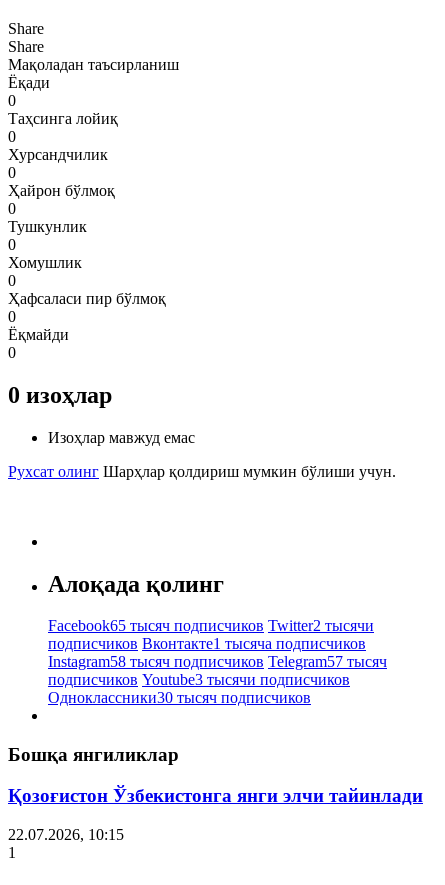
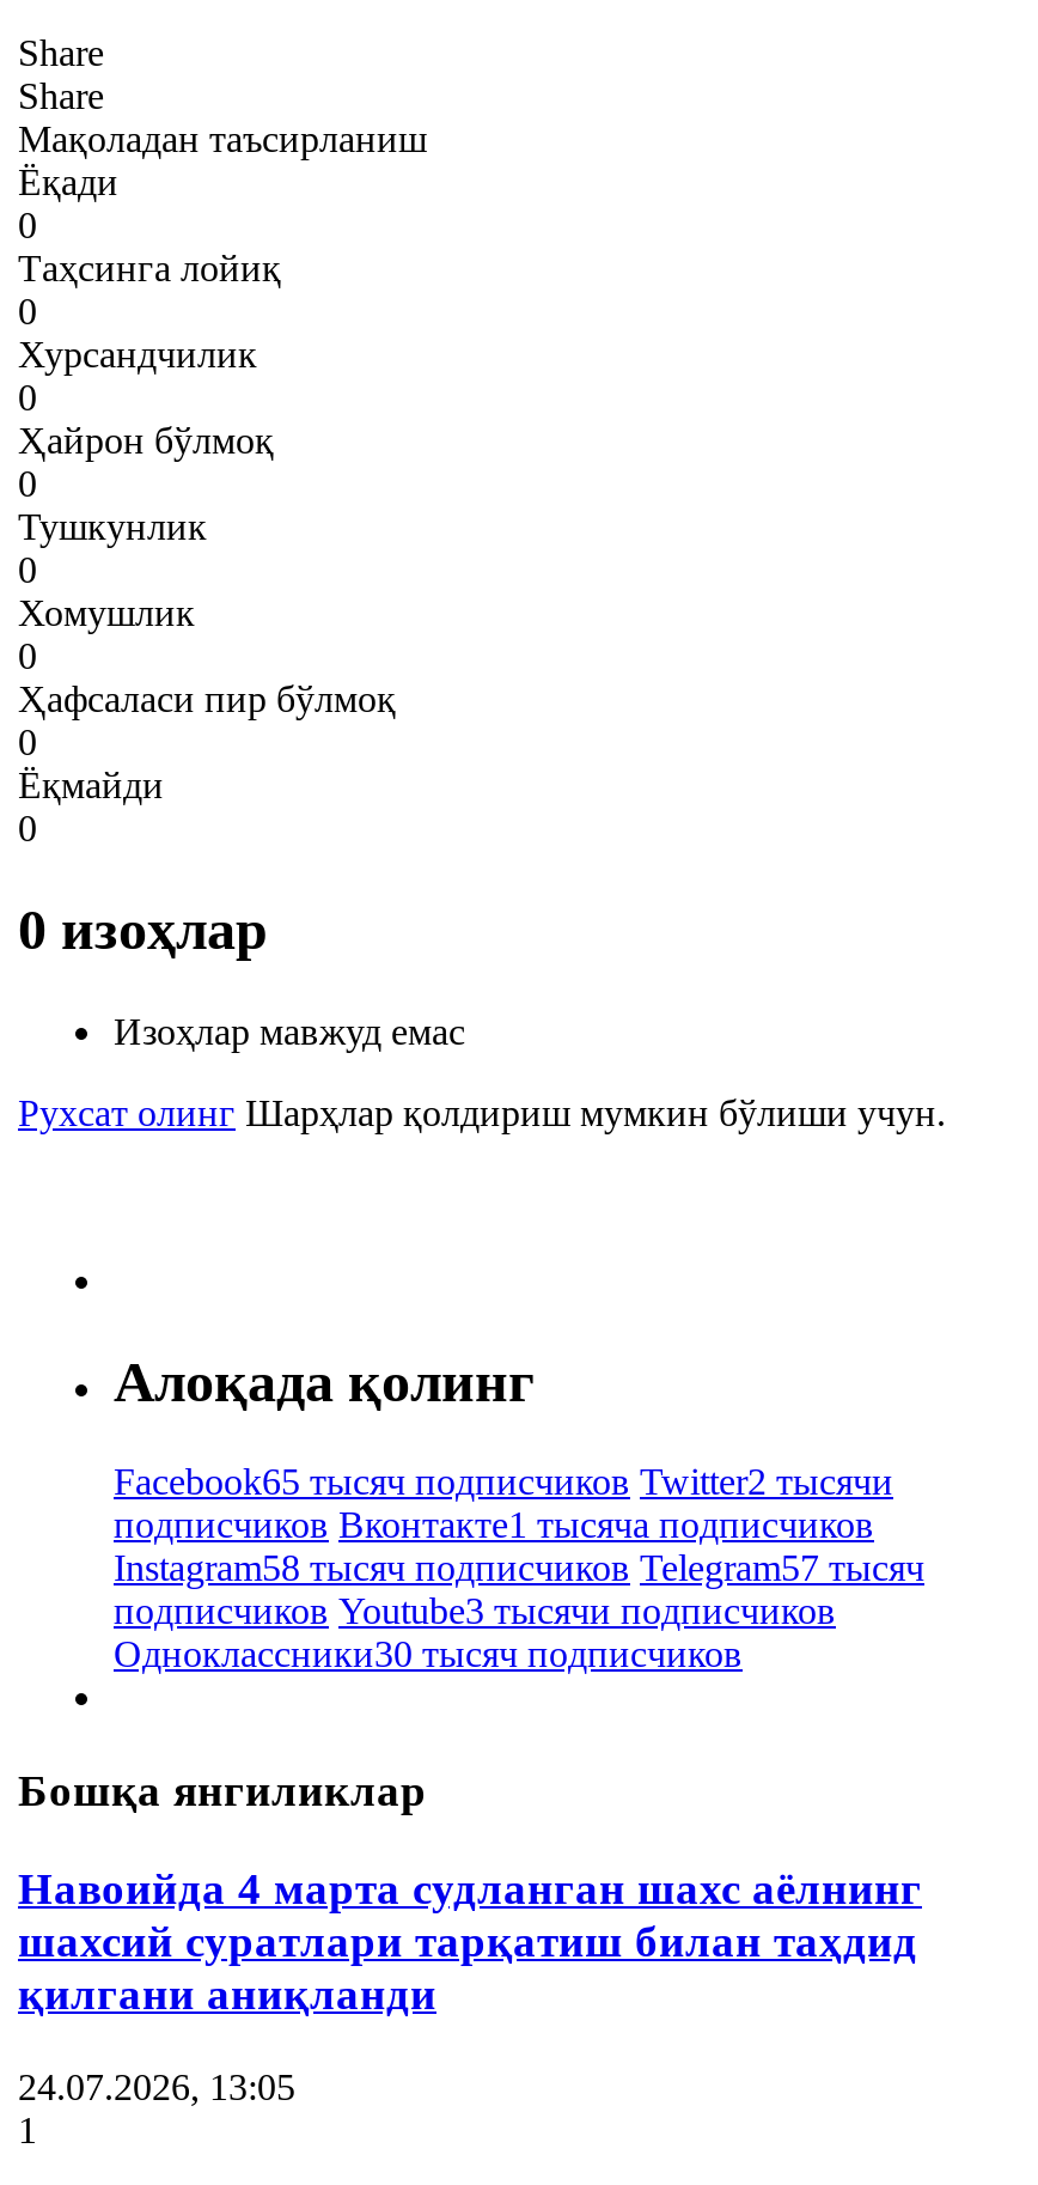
[8,785,423,806] Қозоғистон Ўзбекистонга янги элчи тайинлади -> [18,1863,922,2018] Навоийда 4 марта судланган шахс аёлнинг | шахсий суратлари тарқатиш билан таҳдид | қилгани аниқланди
[8,826,124,843] 22.07.2026, 10:15 -> [18,2066,295,2106] 24.07.2026, 13:05

